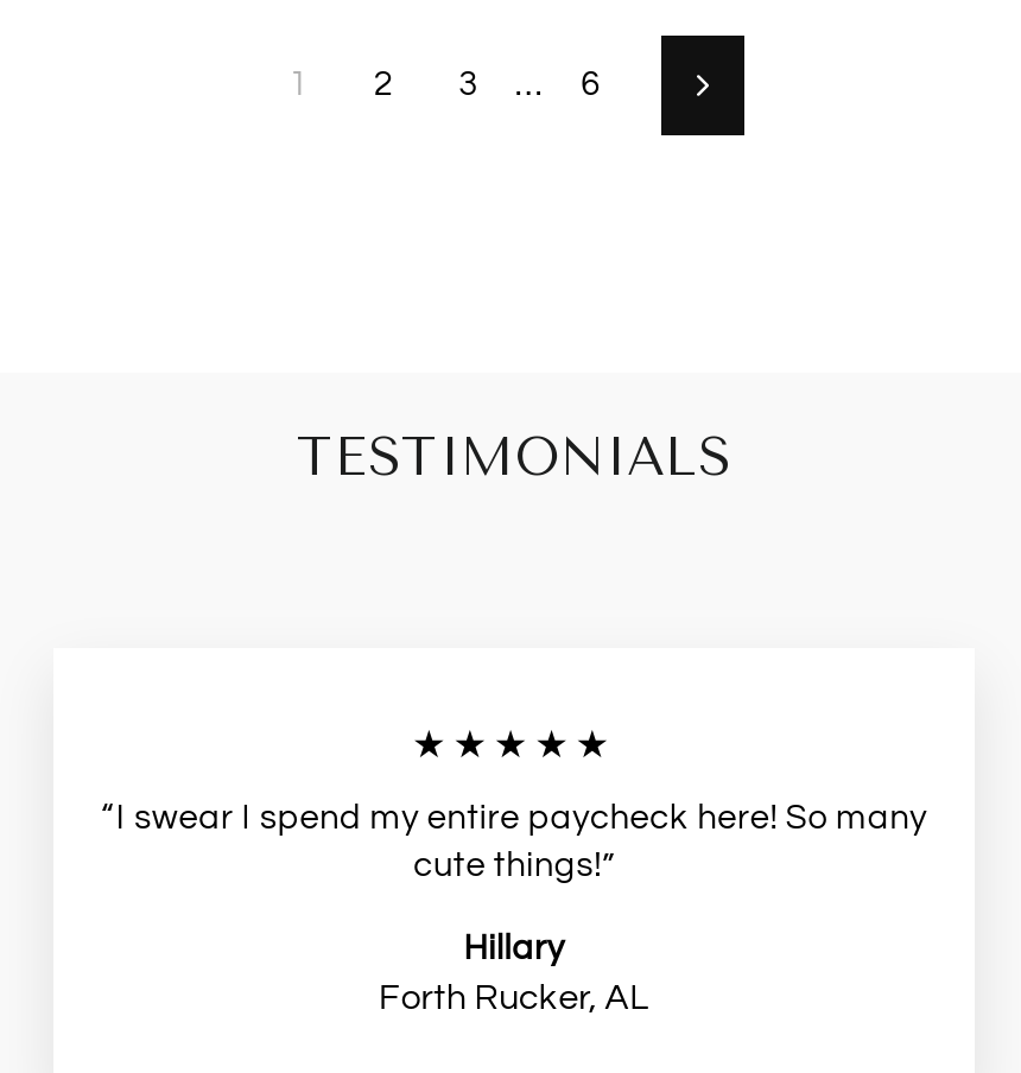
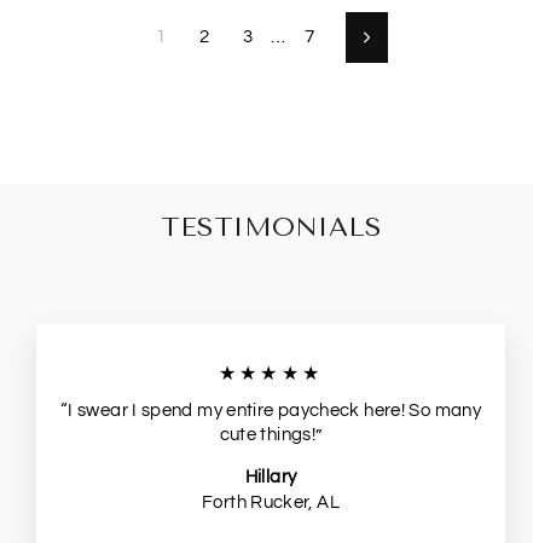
[581,66,601,101] 6 -> [305,27,315,45] 7

